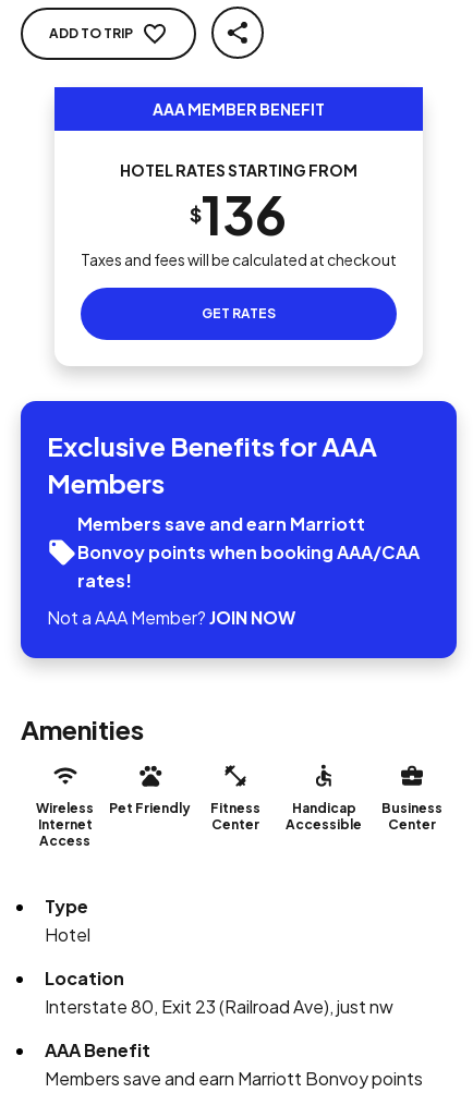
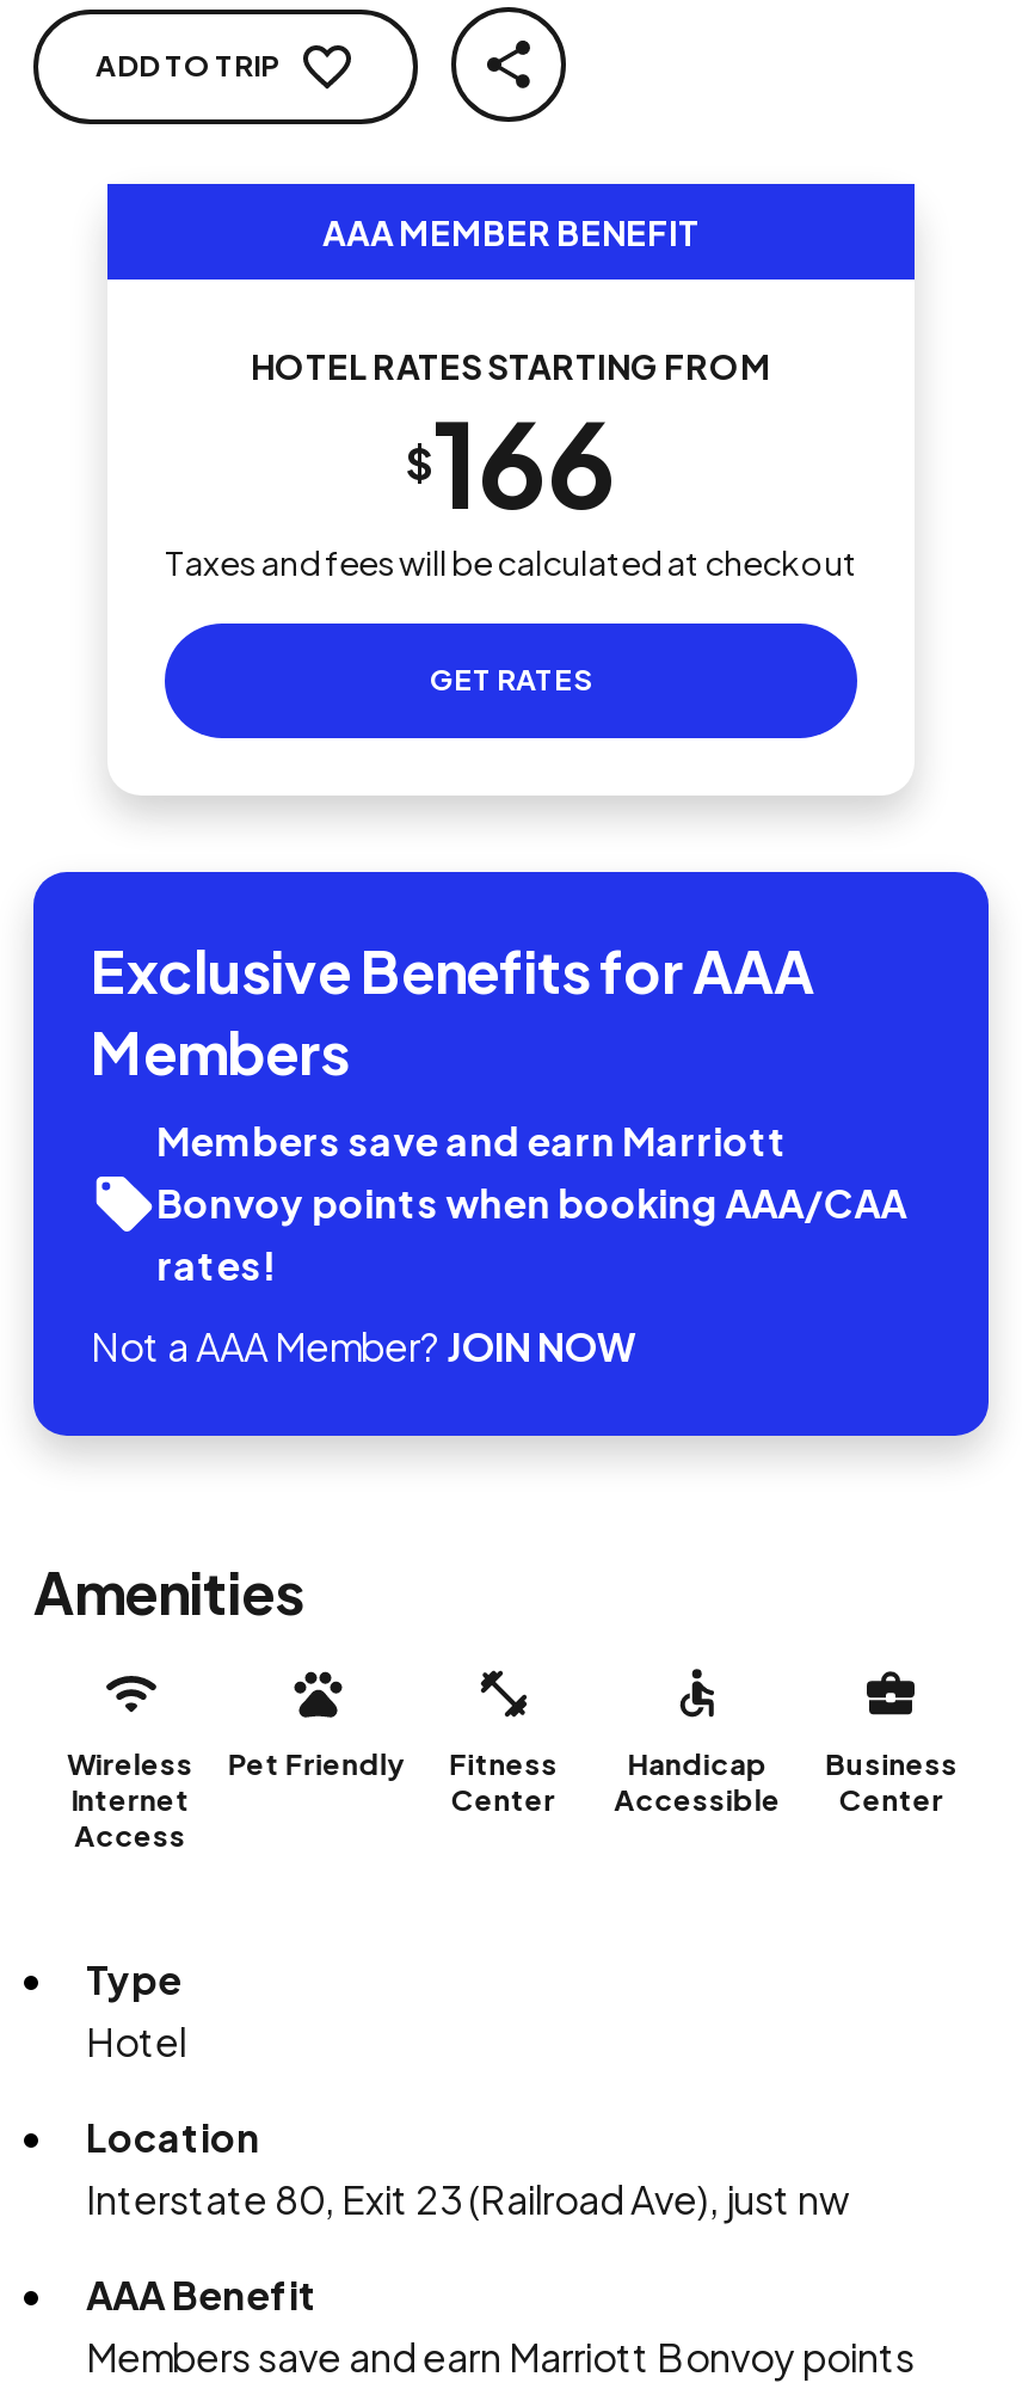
[190,181,287,247] $136 -> [406,389,616,535] $166

